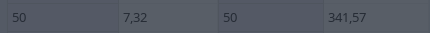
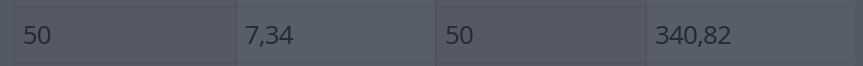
[123,7,147,25] 7,32 -> [245,15,293,51] 7,34
[328,7,366,25] 341,57 -> [655,15,731,51] 340,82

